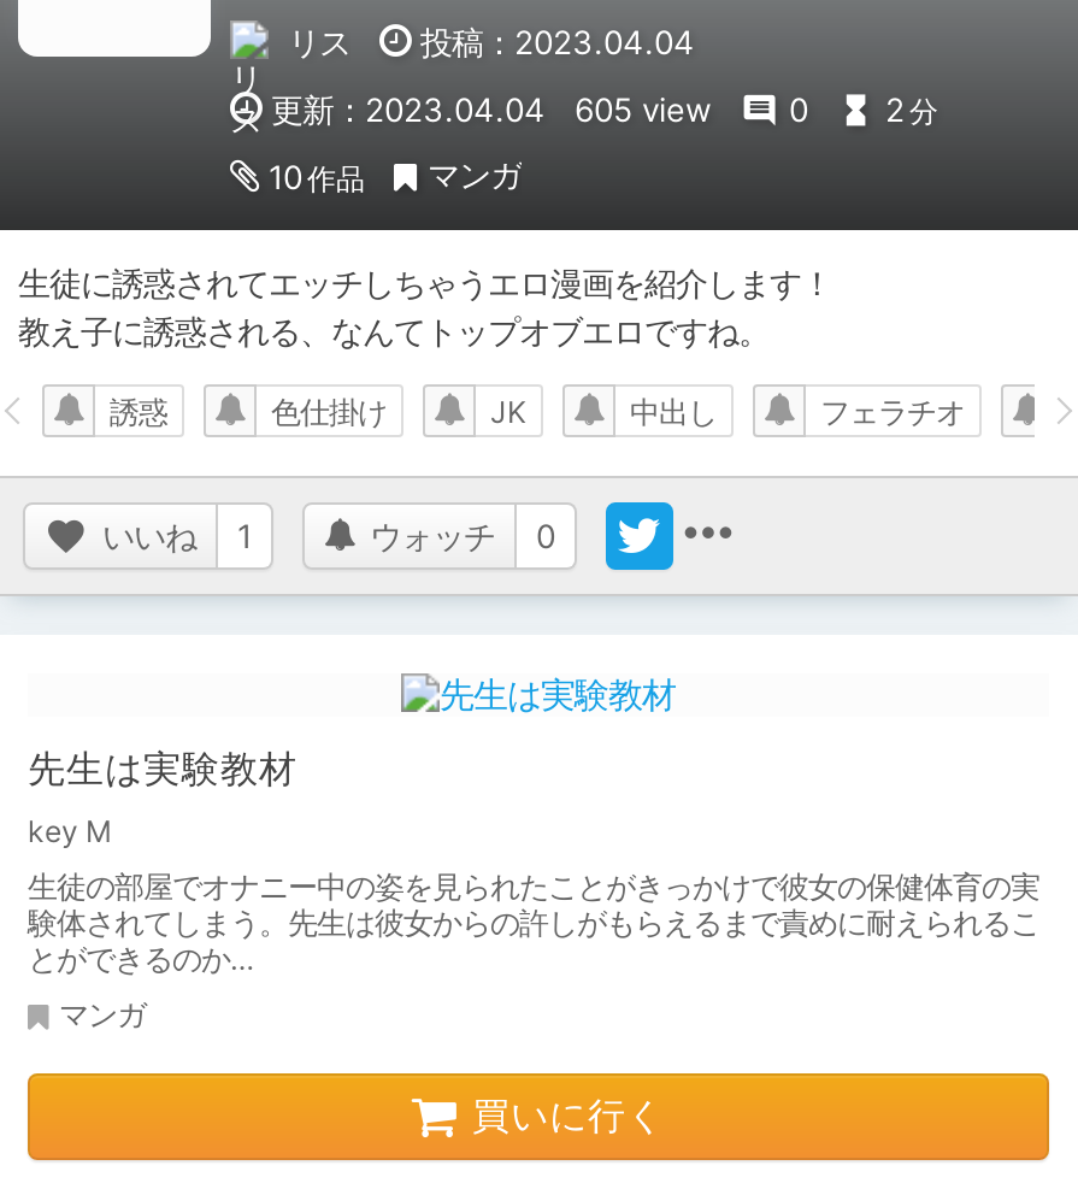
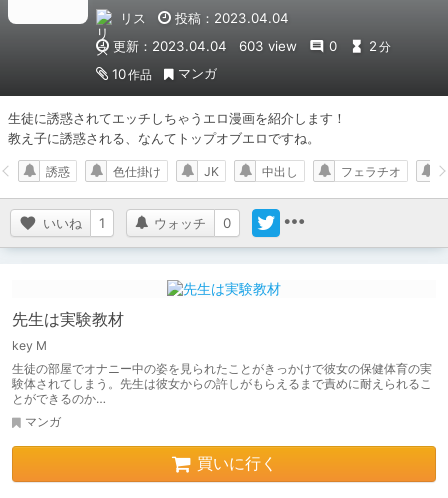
[271,89,938,128] 更新：2023.04.04 605 view 0 2 分 -> [113,37,391,53] 更新：2023.04.04 603 view 0 2 分

